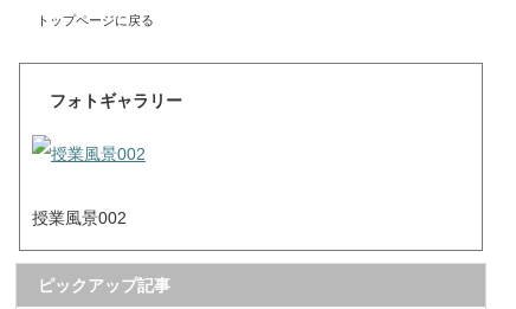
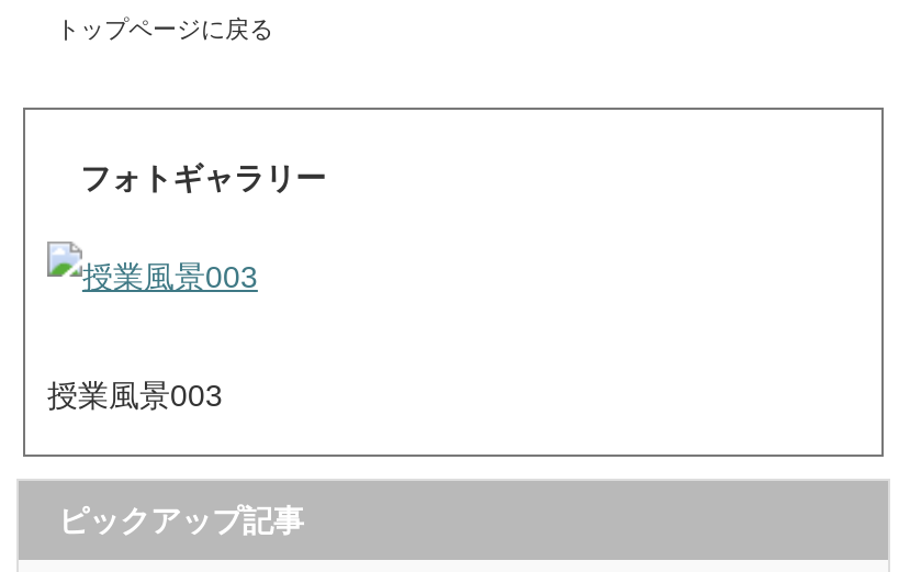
[32,208,127,227] 授業風景002 -> [47,378,223,413] 授業風景003

